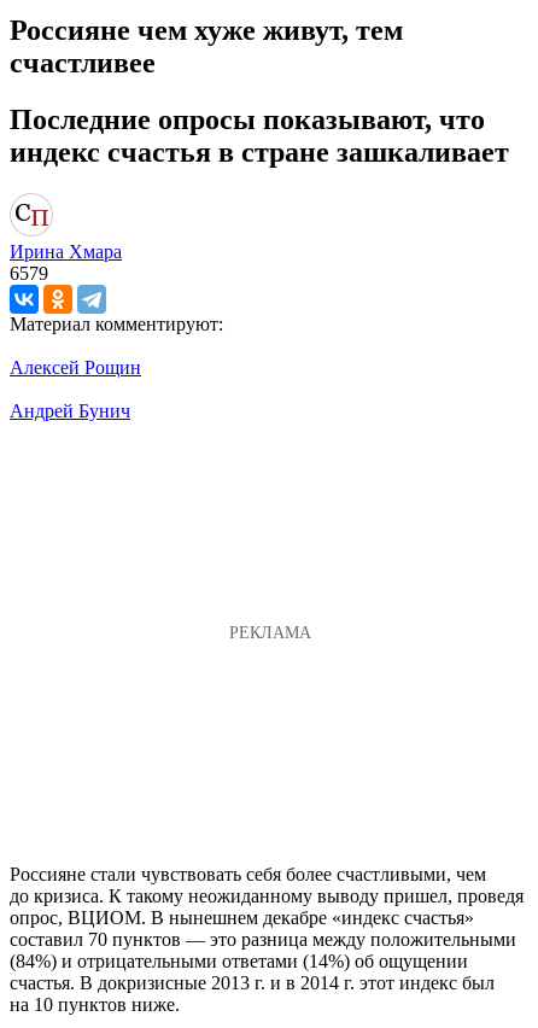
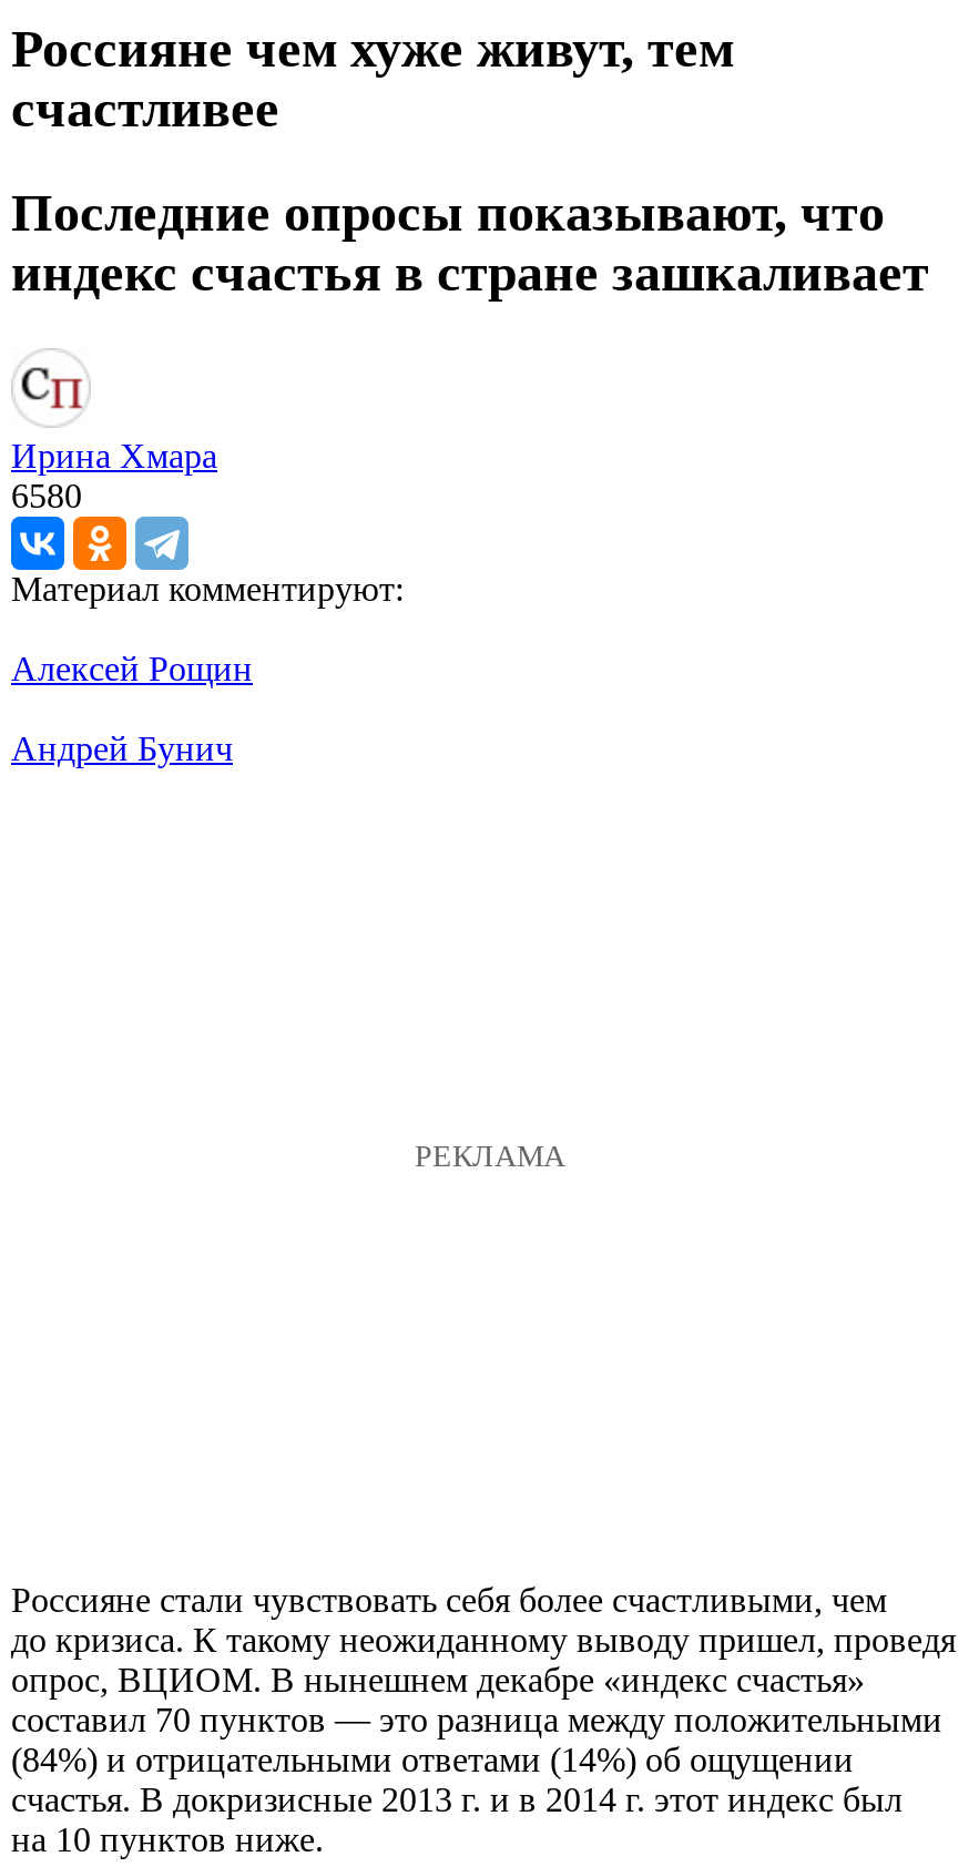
[10,263,48,283] 6579 -> [11,476,82,514] 6580

